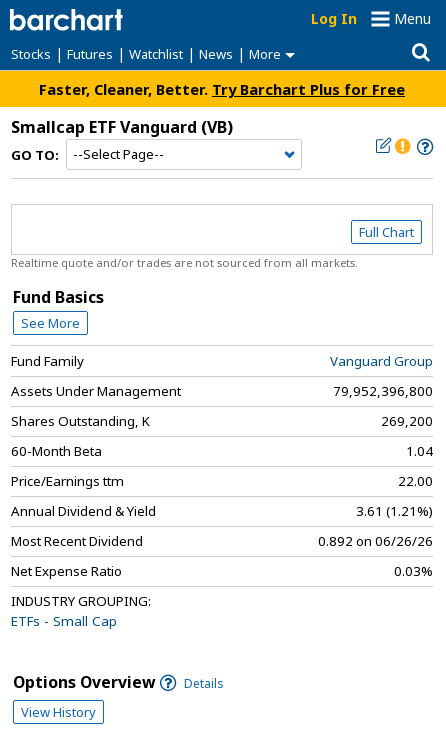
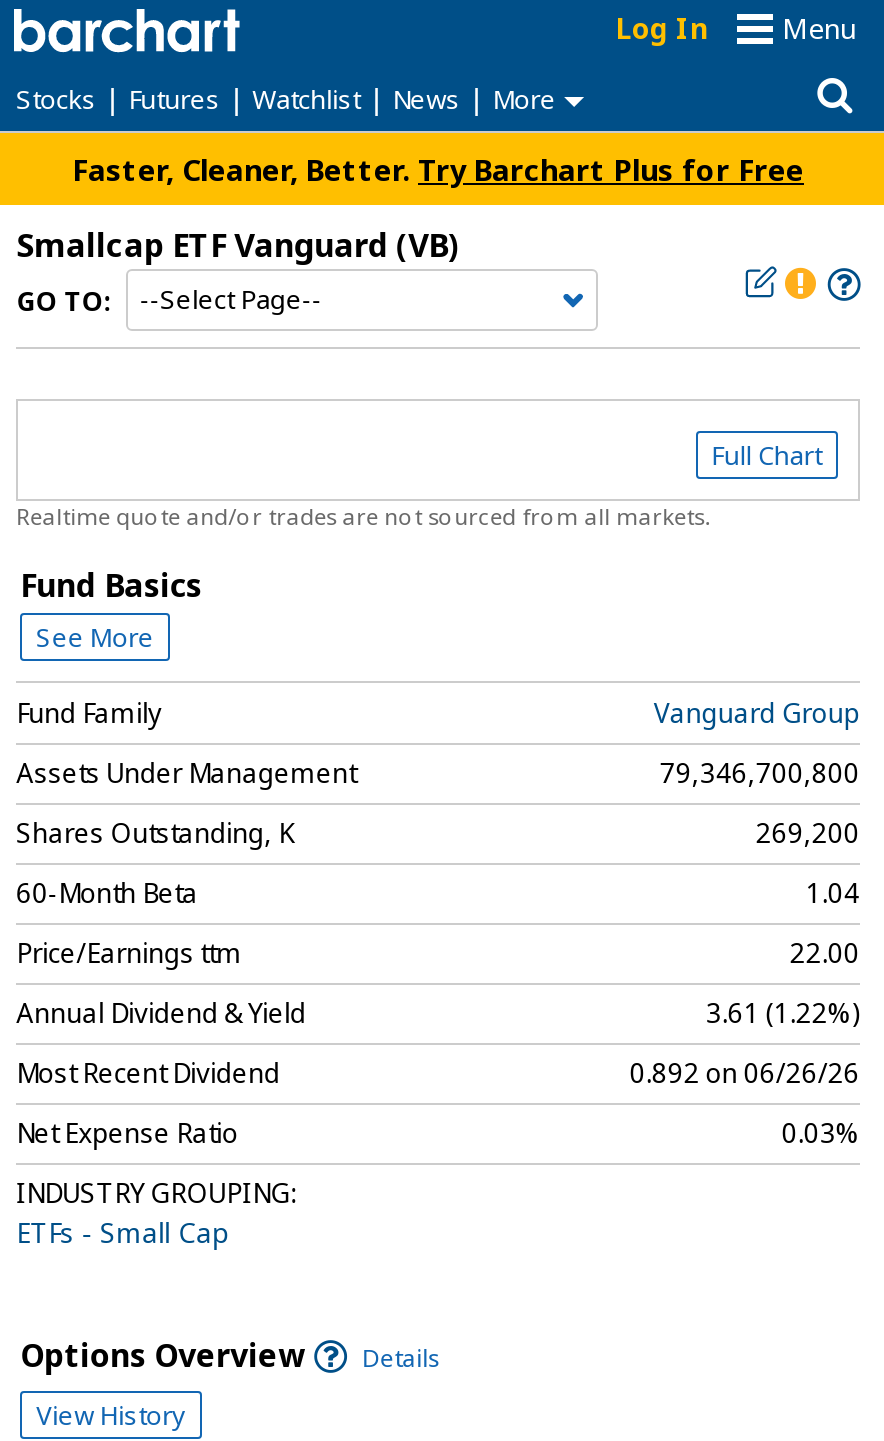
[333,382,433,400] 79,952,396,800 -> [660,755,860,791] 79,346,700,800
[356,502,433,520] 3.61 (1.21%) -> [706,995,860,1031] 3.61 (1.22%)

